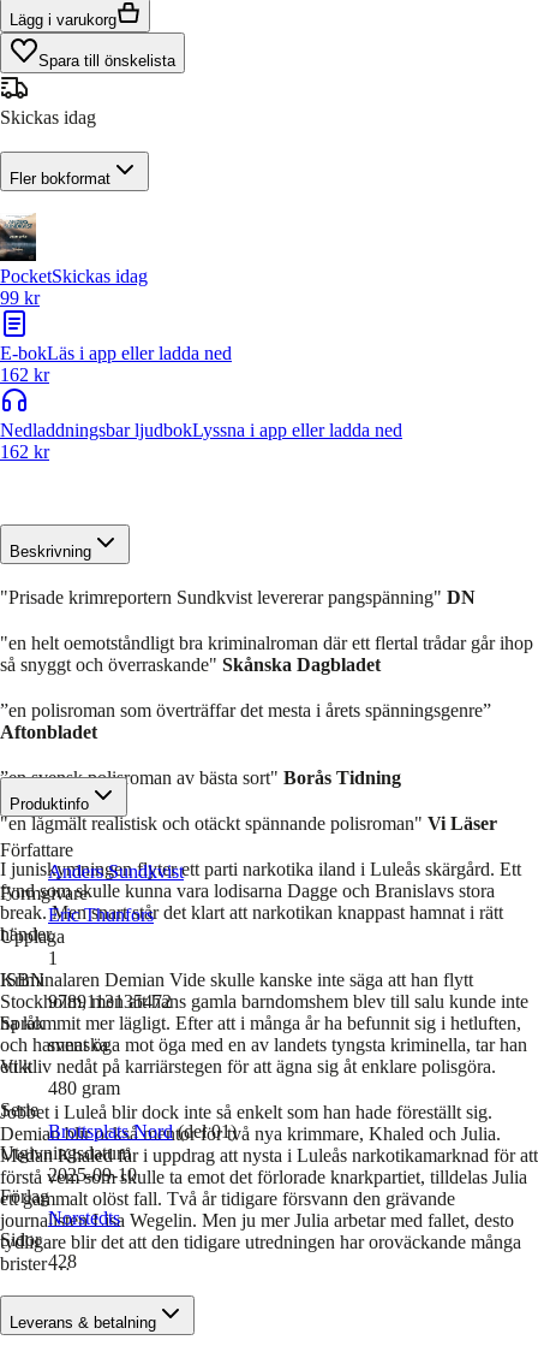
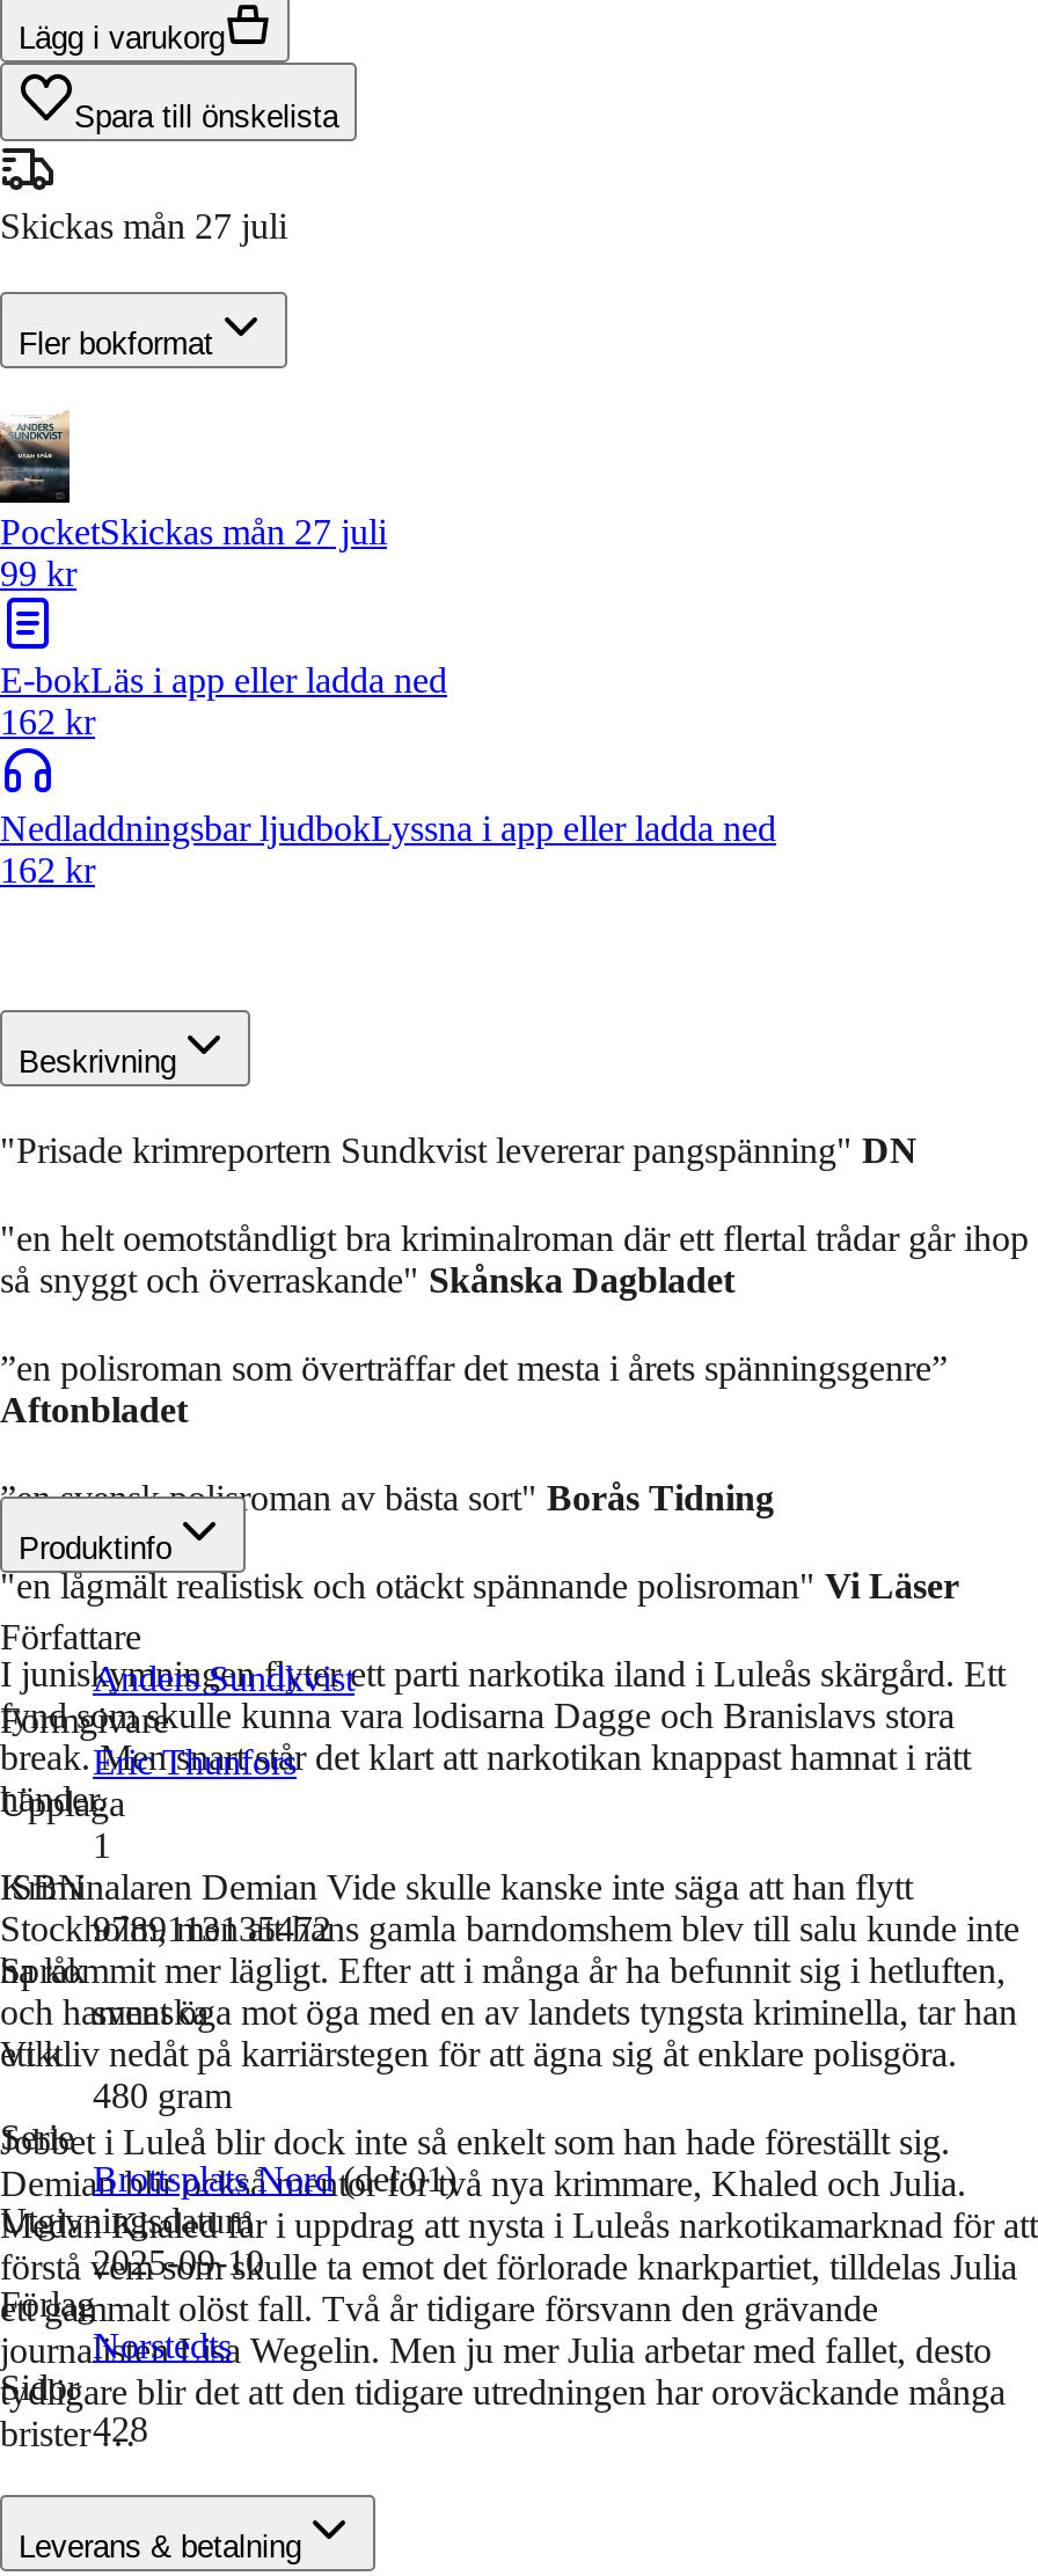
[0,107,96,127] Skickas idag -> [0,206,287,245] Skickas mån 27 juli
[0,266,148,287] PocketSkickas idag -> [0,513,387,552] PocketSkickas mån 27 juli

